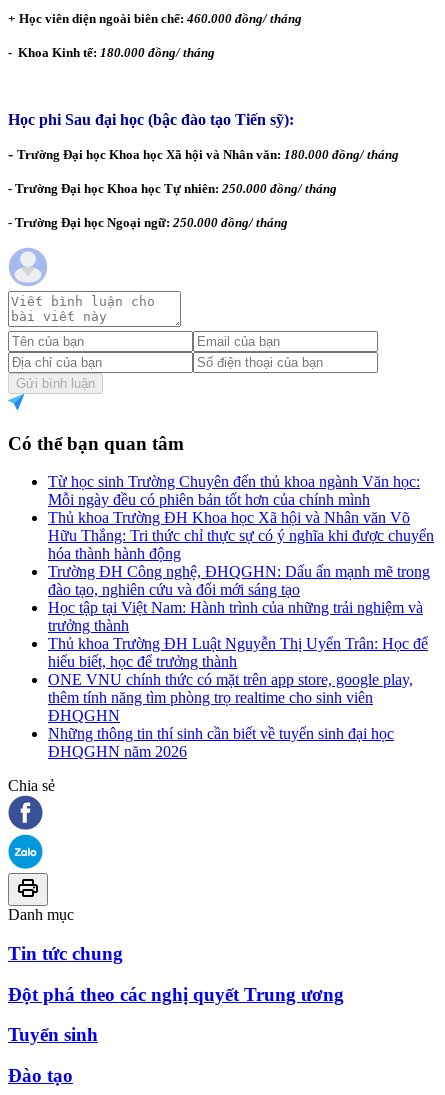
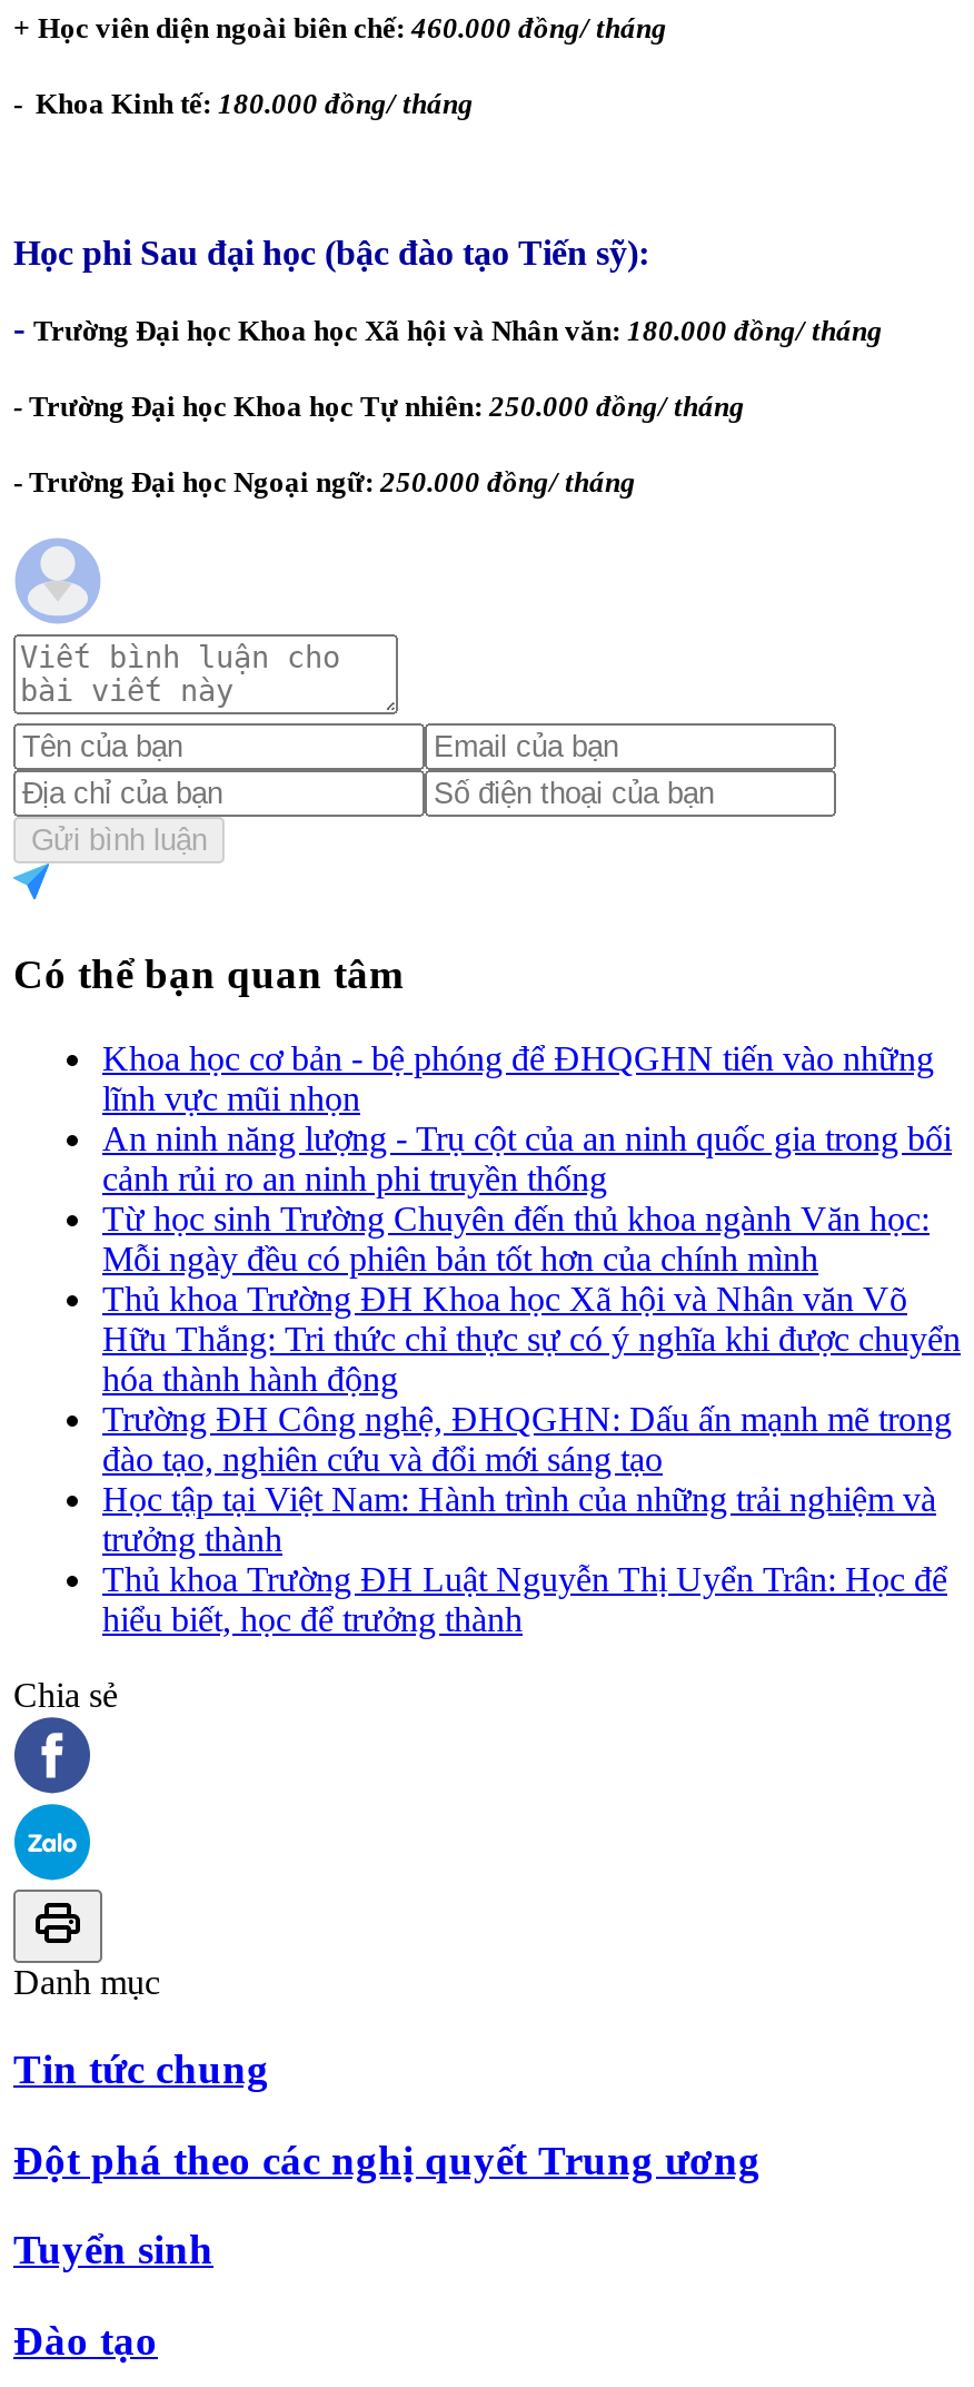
none -> [102,1040,952,1198] Khoa học cơ bản - bệ phóng để ĐHQGHN tiến vào những | lĩnh vực mũi nhọn | An ninh năng lượng - Trụ cột của an ninh quốc gia trong bối | cảnh rủi ro an ninh phi truyền thống
moved [48,473,434,670] -> [102,1200,961,1639]: Từ học sinh Trường Chuyên đến thủ khoa ngành Văn học: | Mỗi ngày đều có phiên bản tốt hơn của chính mình | Thủ khoa Trường ĐH Khoa học Xã hội và Nhân văn Võ | ... | Thủ khoa Trường ĐH Luật Nguyễn Thị Uyển Trân: Học để | hiểu biết, học để trưởng thành
[48,671,413,760] ONE VNU chính thức có mặt trên app store, google play, | thêm tính năng tìm phòng trọ realtime cho sinh viên | ĐHQGHN | Những thông tin thí sinh cần biết về tuyển sinh đại học | ĐHQGHN năm 2026 -> none

